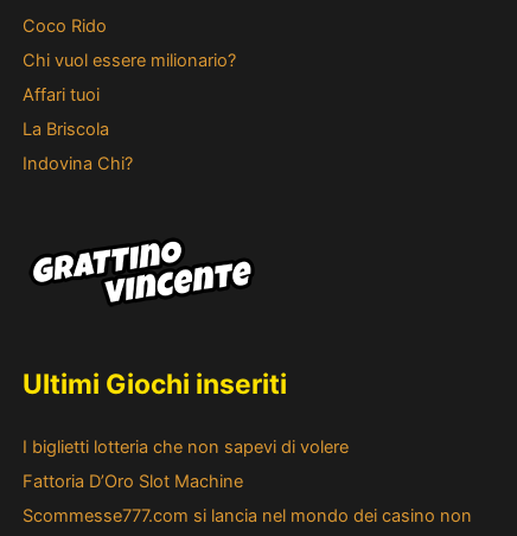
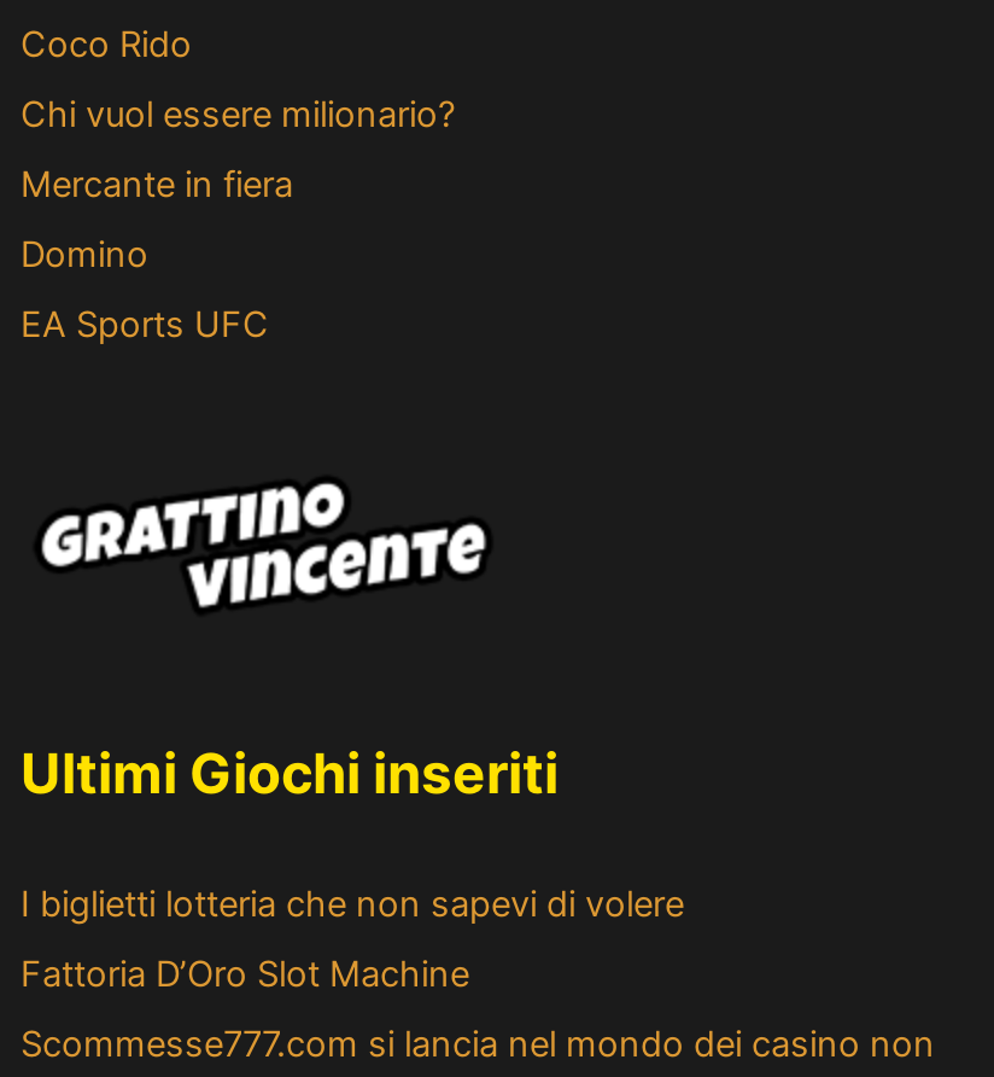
[23,84,100,105] Affari tuoi -> [21,163,293,207] Mercante in fiera
[23,118,109,139] La Briscola -> [21,233,148,277] Domino
[23,152,133,174] Indovina Chi? -> [21,303,269,347] EA Sports UFC

